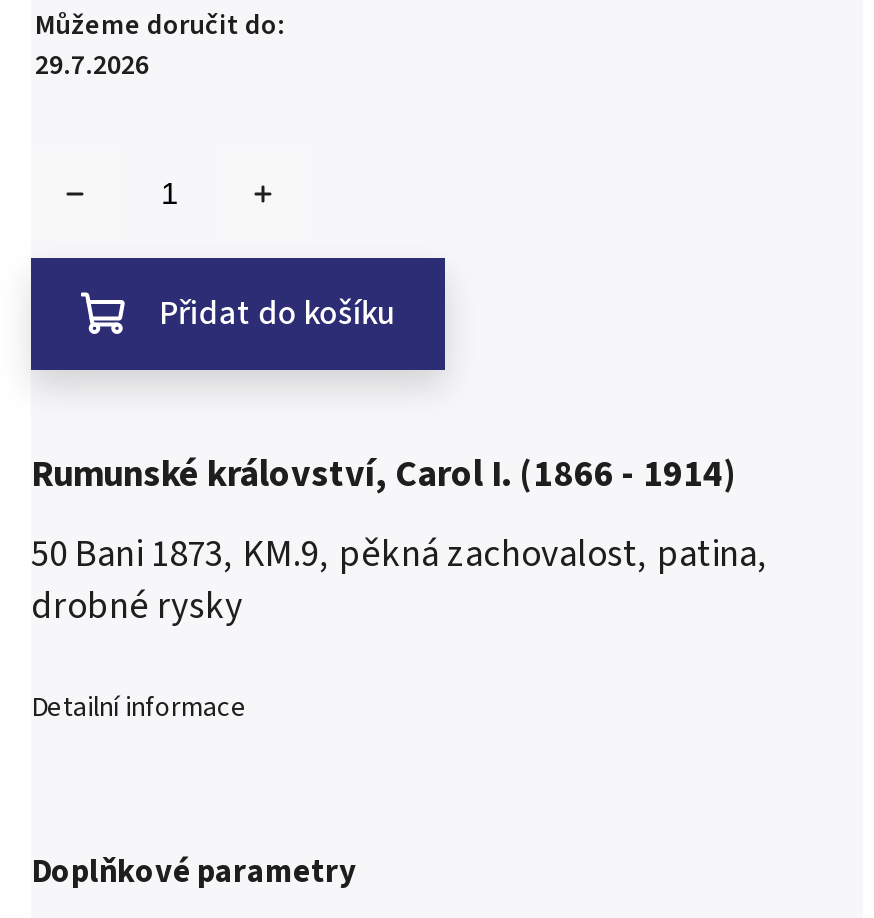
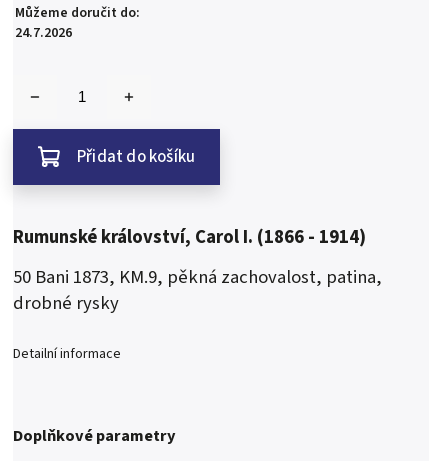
[35,46,149,86] 29.7.2026 -> [15,23,72,43] 24.7.2026

